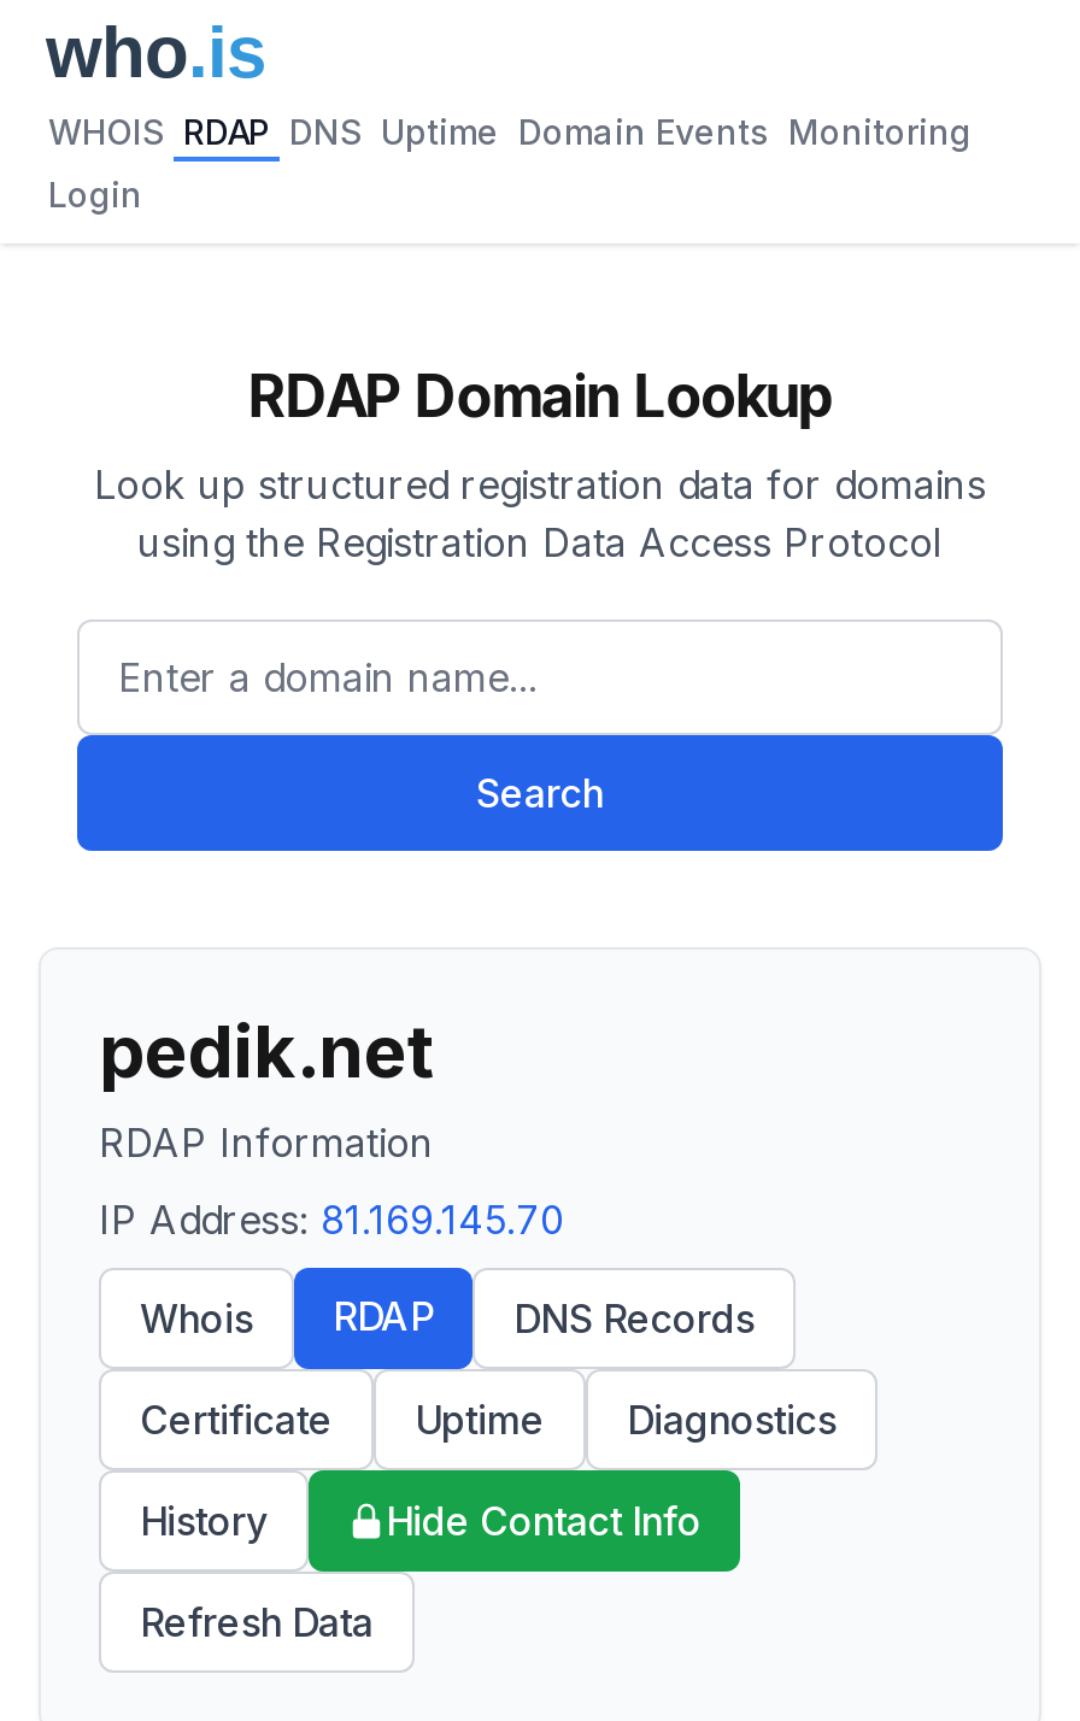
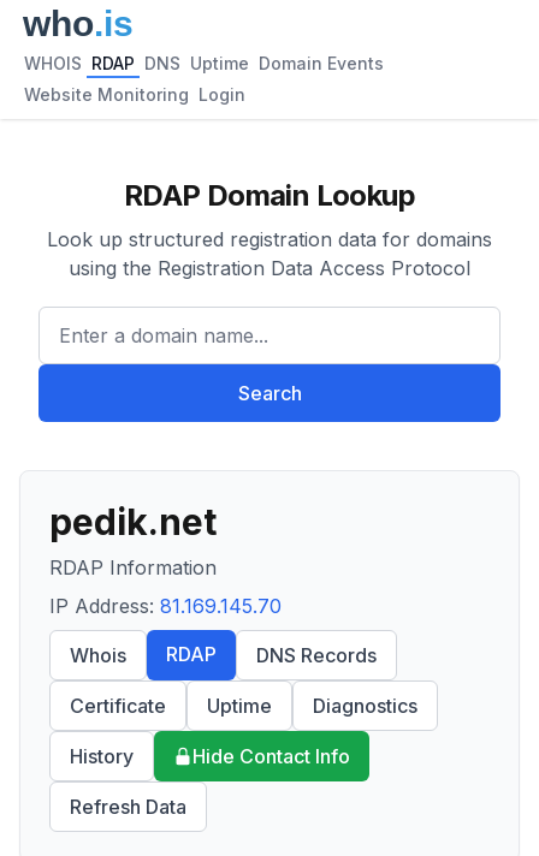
[48,111,972,152] WHOIS RDAP DNS Uptime Domain Events Monitoring -> [24,53,384,73] WHOIS RDAP DNS Uptime Domain Events
[48,174,142,215] Login -> [24,84,245,105] Website Monitoring Login

